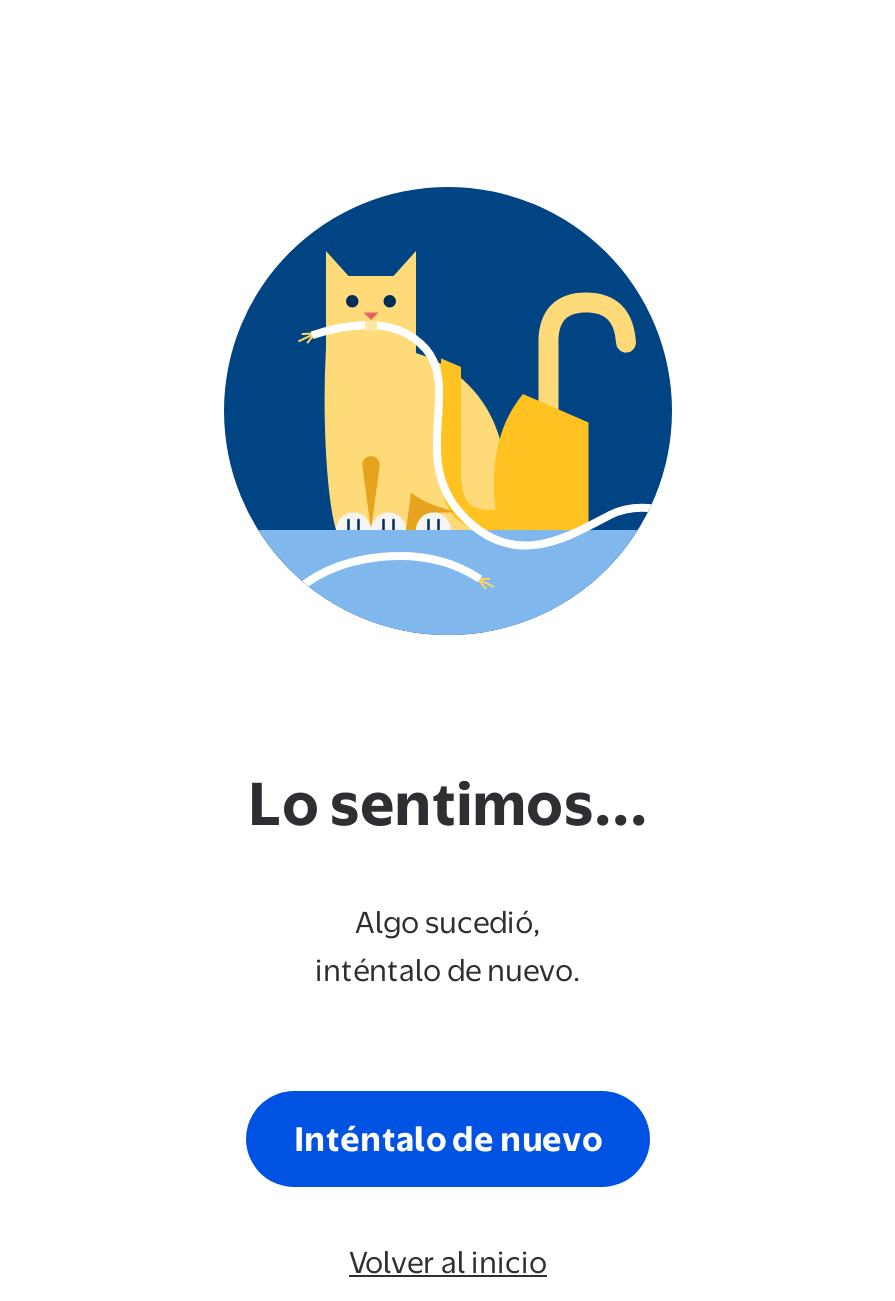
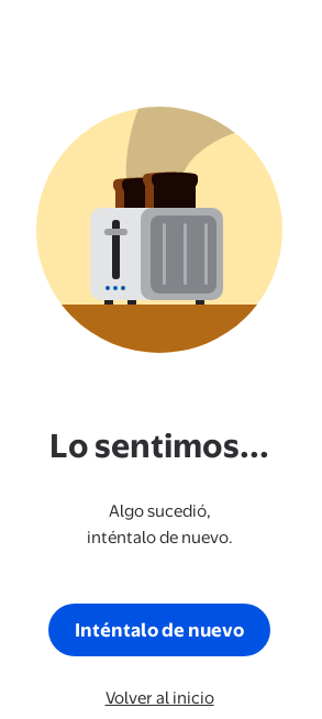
[222,185,674,637] [image] -> [36,107,282,354] [image]

